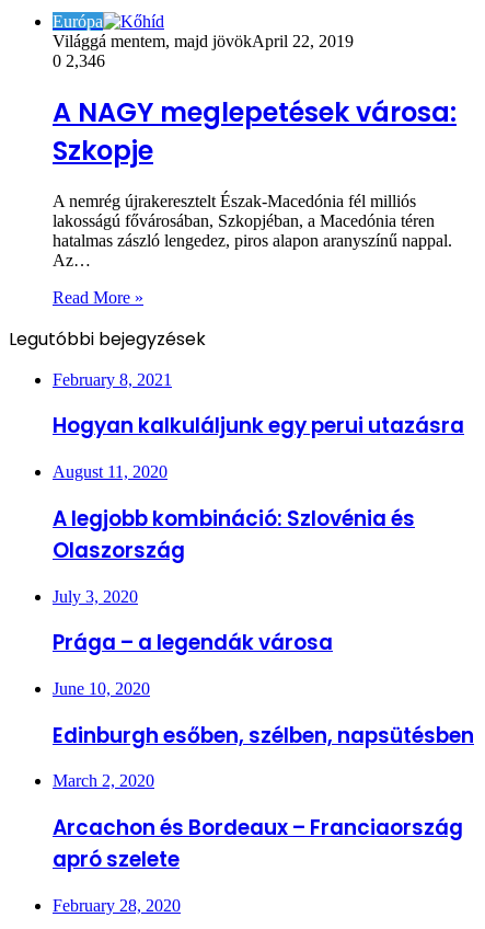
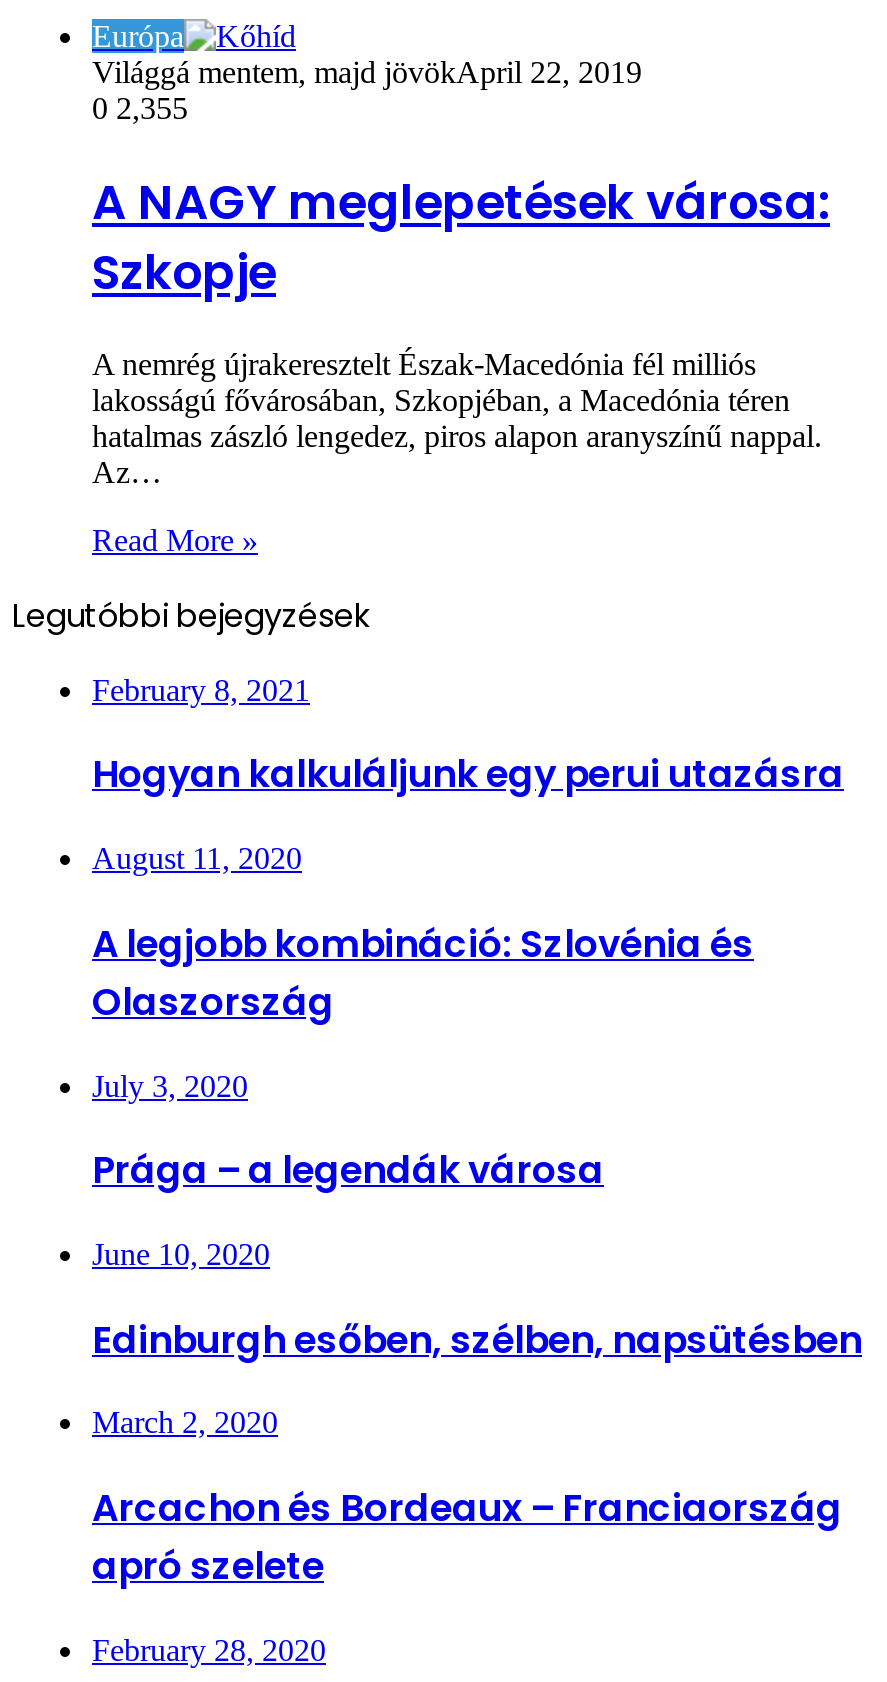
[53,51,105,70] 0 2,346 -> [92,91,188,125] 0 2,355

